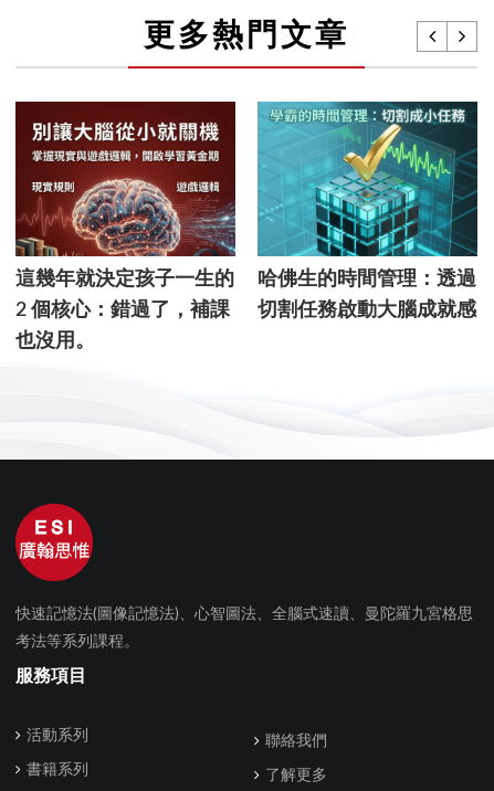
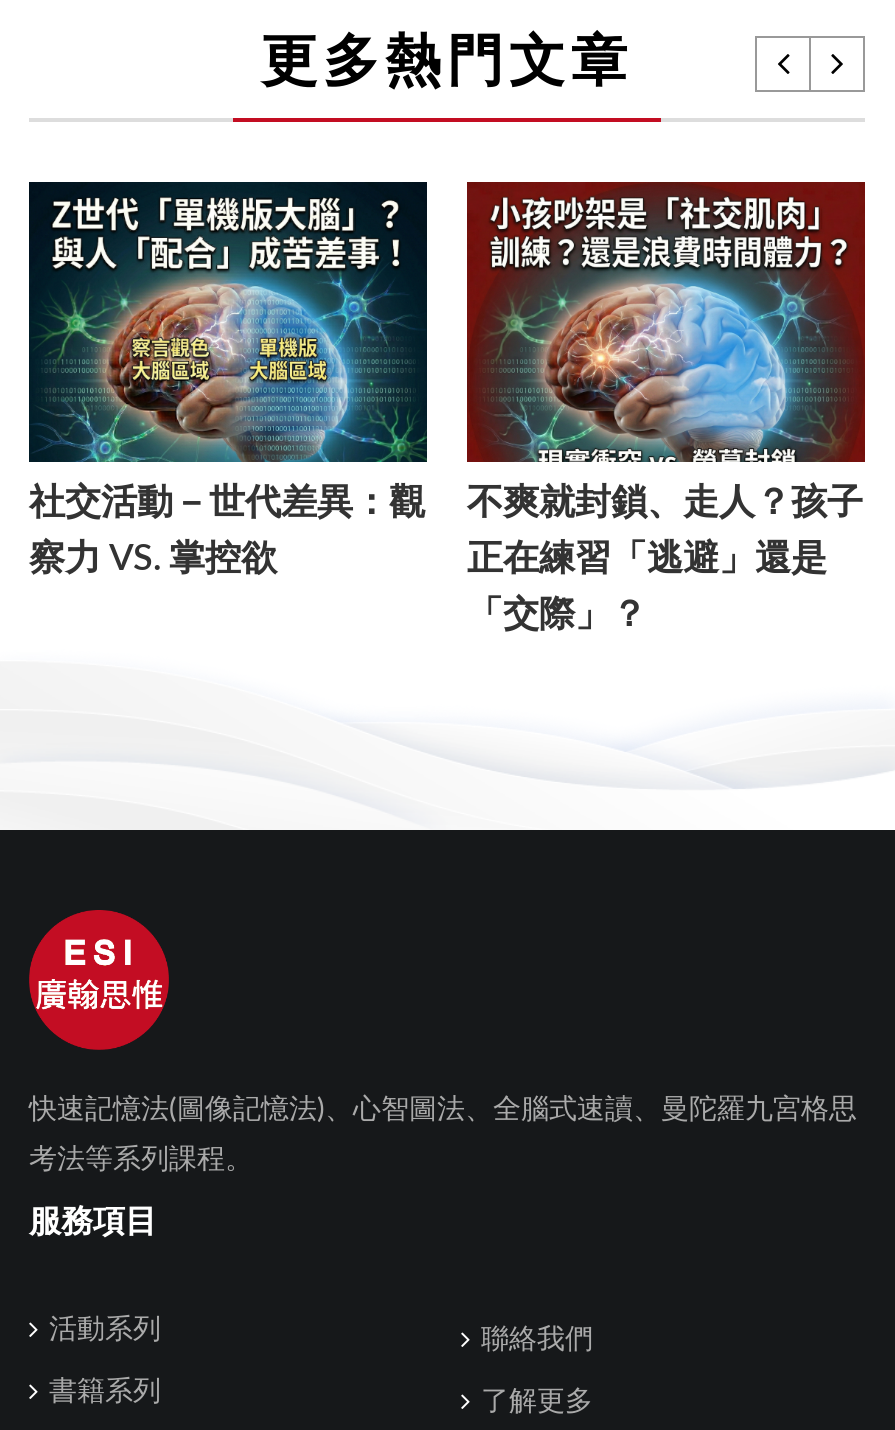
[14,102,237,320] [image] | 2 個核心：錯過了，補課 -> [29,182,429,577] [image] | 察力 VS. 掌控欲
[15,101,479,289] [image] | 這幾年就決定孩子一生的 -> [29,180,867,521] [image] | 社交活動－世代差異：觀
[257,268,476,289] 哈佛生的時間管理：透過 -> [467,539,827,577] 正在練習「逃避」還是
[257,299,476,320] 切割任務啟動大腦成就感 -> [467,595,647,633] 「交際」？
[15,330,95,351] 也沒用。 -> [467,483,863,521] 不爽就封鎖、走人？孩子

